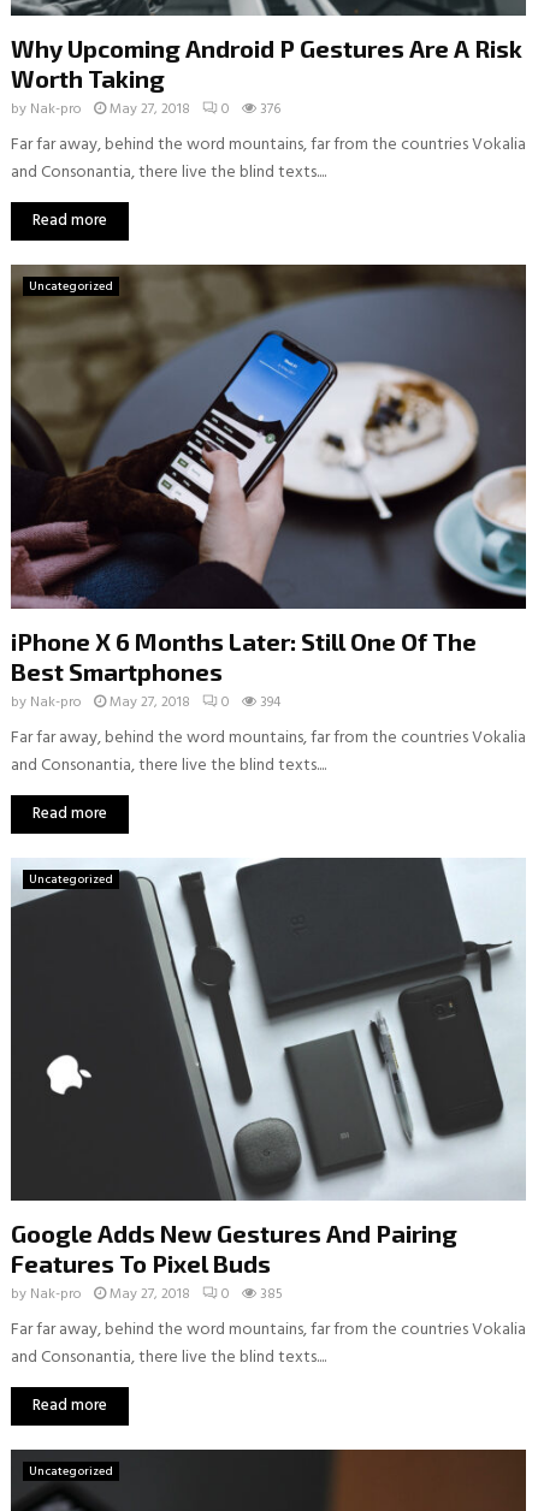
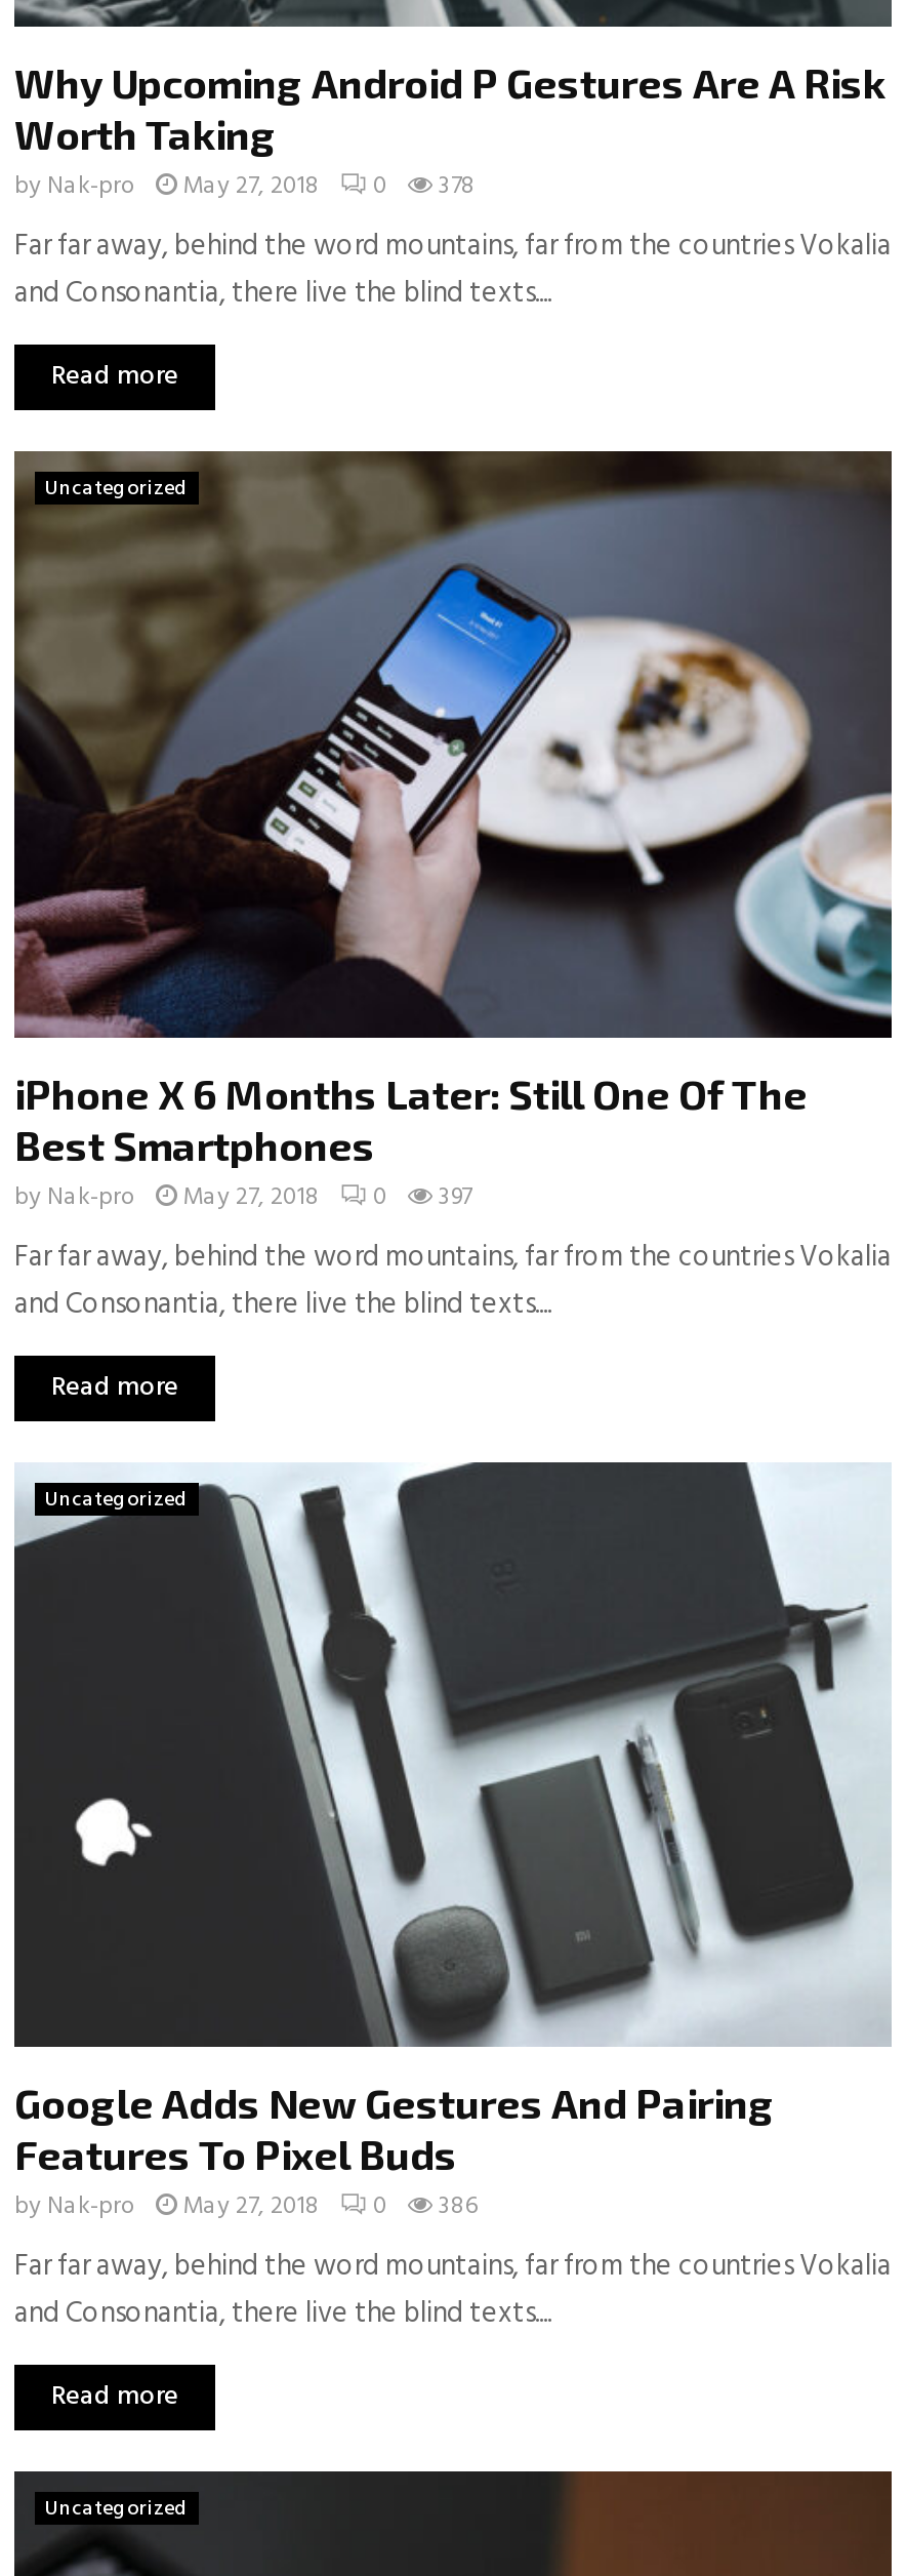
[11,98,280,122] by Nak-pro May 27, 2018 0 376 -> [14,167,476,208] by Nak-pro May 27, 2018 0 378
[11,690,280,714] by Nak-pro May 27, 2018 0 394 -> [14,1177,471,1218] by Nak-pro May 27, 2018 0 397
[11,1282,283,1306] by Nak-pro May 27, 2018 0 385 -> [14,2186,478,2227] by Nak-pro May 27, 2018 0 386

